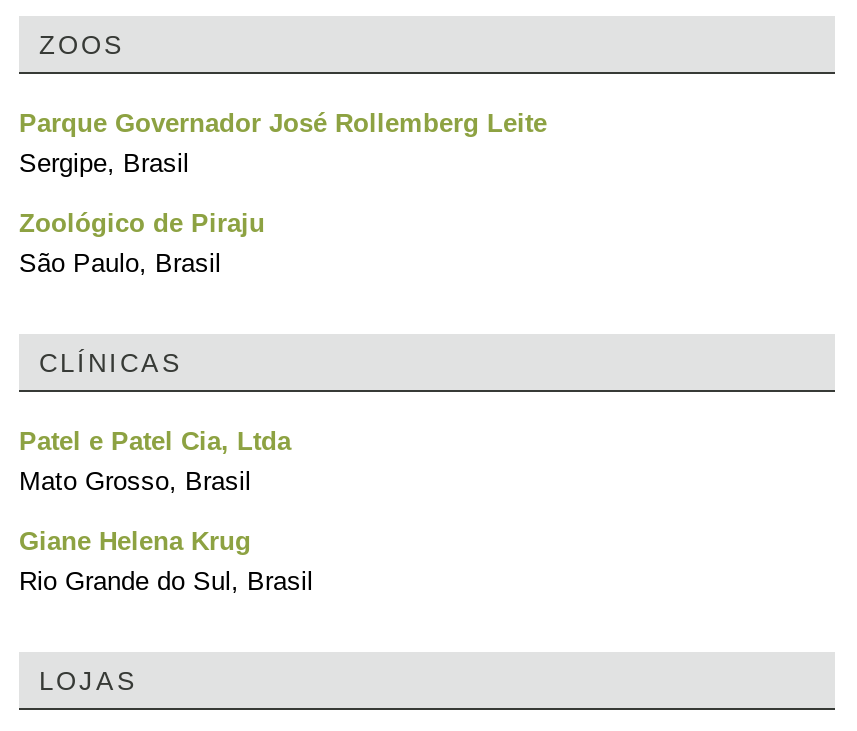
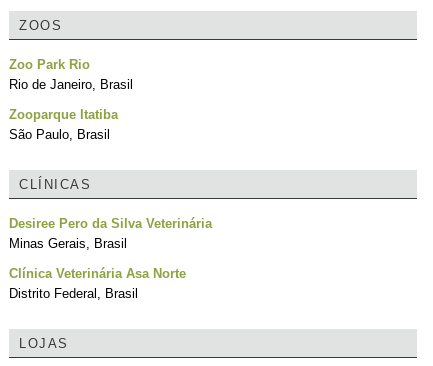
[19,108,547,178] Parque Governador José Rollemberg Leite | Sergipe, Brasil -> [9,57,133,92] Zoo Park Rio | Rio de Janeiro, Brasil
[19,208,265,238] Zoológico de Piraju -> [9,107,118,122] Zooparque Itatiba
[19,426,291,496] Patel e Patel Cia, Ltda | Mato Grosso, Brasil -> [9,216,212,251] Desiree Pero da Silva Veterinária | Minas Gerais, Brasil
[19,526,313,596] Giane Helena Krug | Rio Grande do Sul, Brasil -> [9,266,186,301] Clínica Veterinária Asa Norte | Distrito Federal, Brasil

